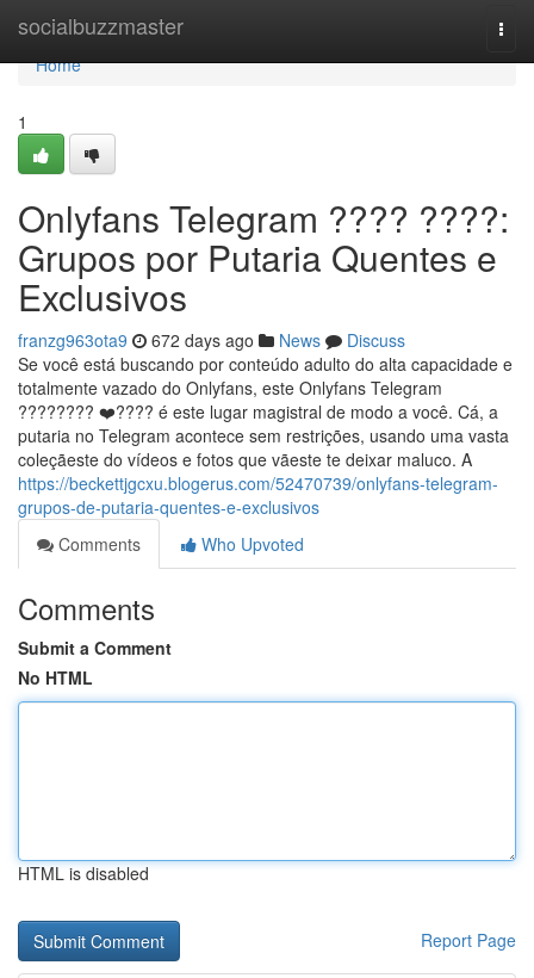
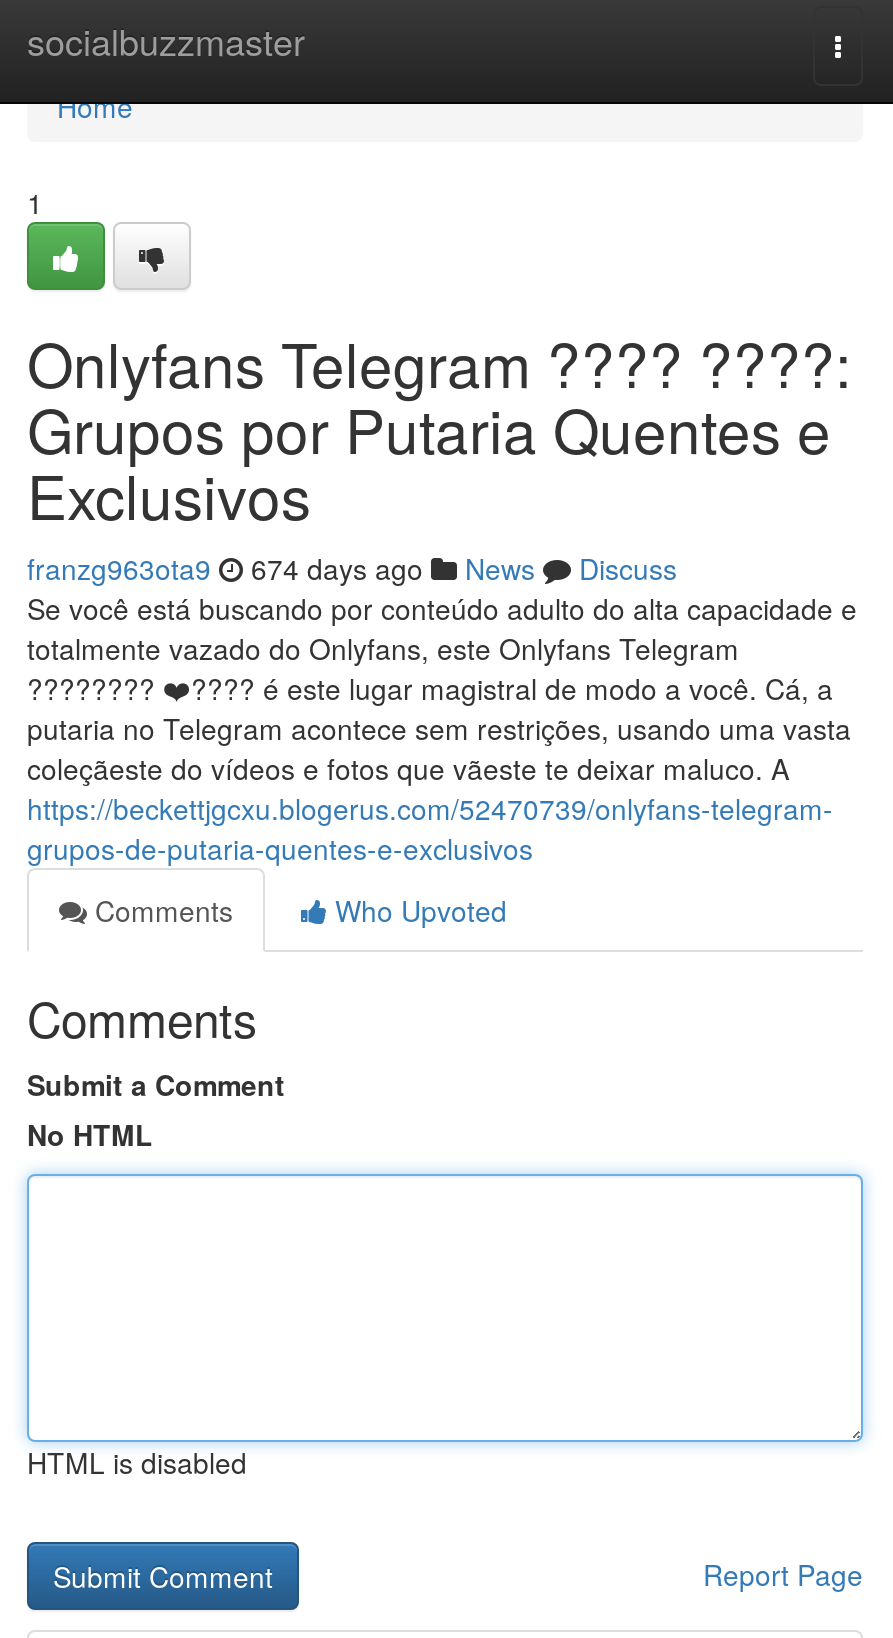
[18,328,405,352] franzg963ota9 672 days ago News Discuss -> [27,548,677,588] franzg963ota9 674 days ago News Discuss

